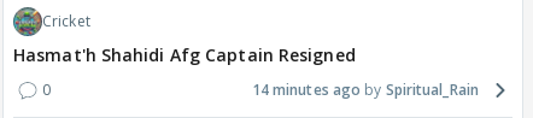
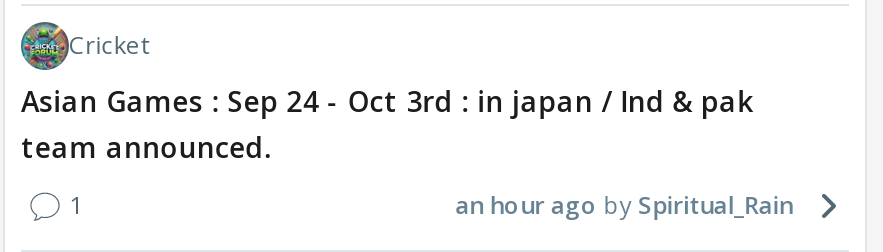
[13,43,355,66] Hasmat'h Shahidi Afg Captain Resigned -> [21,81,754,165] Asian Games : Sep 24 - Oct 3rd : in japan / Ind & pak | team announced.
[42,79,361,99] 0 | 14 minutes ago -> [69,187,597,221] 1 | an hour ago

